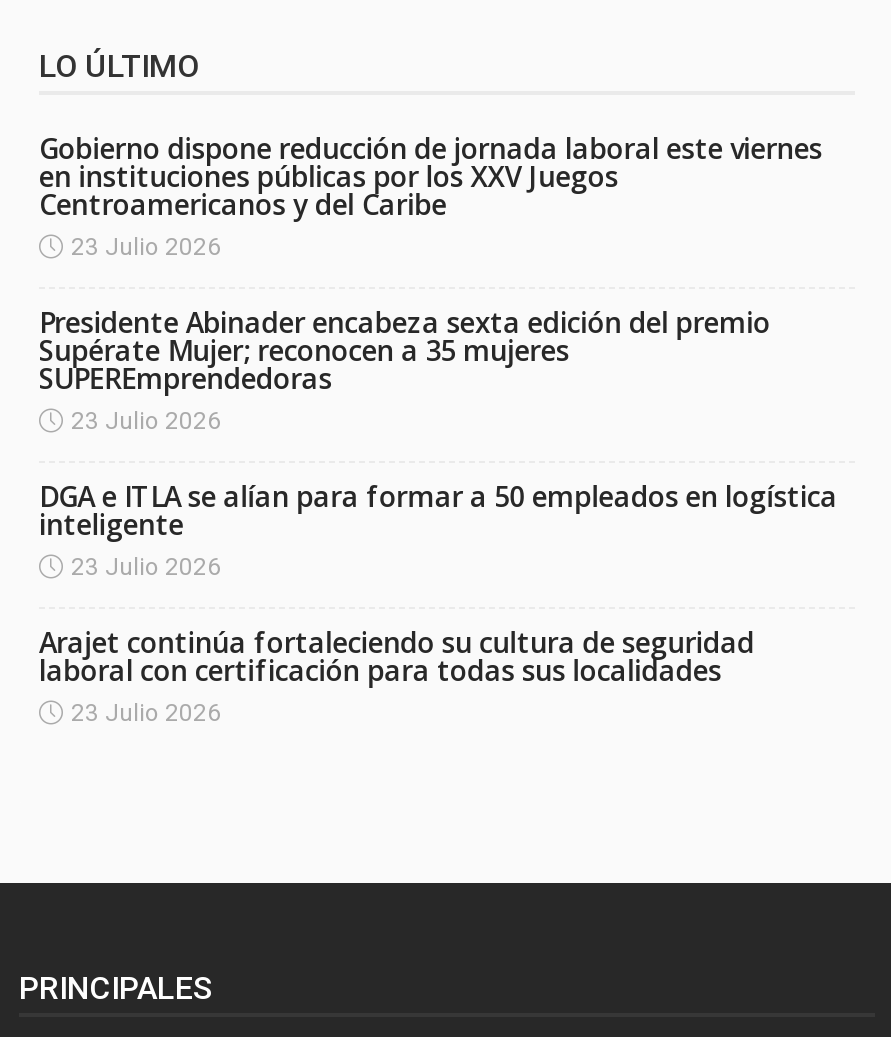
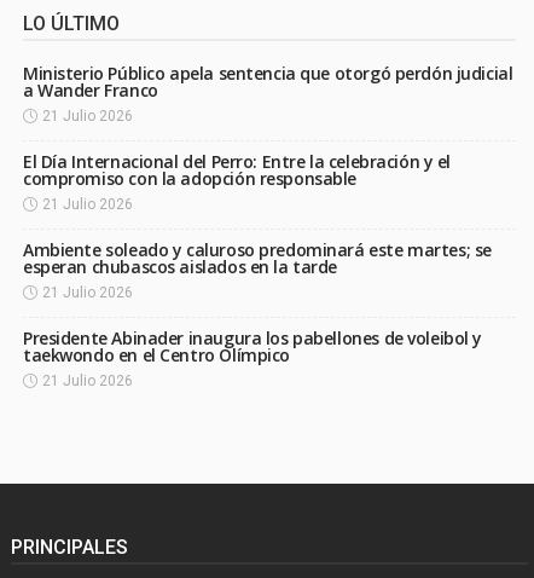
[39,130,822,262] Gobierno dispone reducción de jornada laboral este viernes | en instituciones públicas por los XXV Juegos | Centroamericanos y del Caribe | 23 Julio 2026 -> [23,61,513,124] Ministerio Público apela sentencia que otorgó perdón judicial | a Wander Franco | 21 Julio 2026
[39,304,771,436] Presidente Abinader encabeza sexta edición del premio | Supérate Mujer; reconocen a 35 mujeres | SUPEREmprendedoras | 23 Julio 2026 -> [23,150,451,213] El Día Internacional del Perro: Entre la celebración y el | compromiso con la adopción responsable | 21 Julio 2026
[39,478,837,582] DGA e ITLA se alían para formar a 50 empleados en logística | inteligente | 23 Julio 2026 -> [23,238,492,301] Ambiente soleado y caluroso predominará este martes; se | esperan chubascos aislados en la tarde | 21 Julio 2026
[39,624,755,728] Arajet continúa fortaleciendo su cultura de seguridad | laboral con certificación para todas sus localidades | 23 Julio 2026 -> [23,326,482,389] Presidente Abinader inaugura los pabellones de voleibol y | taekwondo en el Centro Olímpico | 21 Julio 2026

